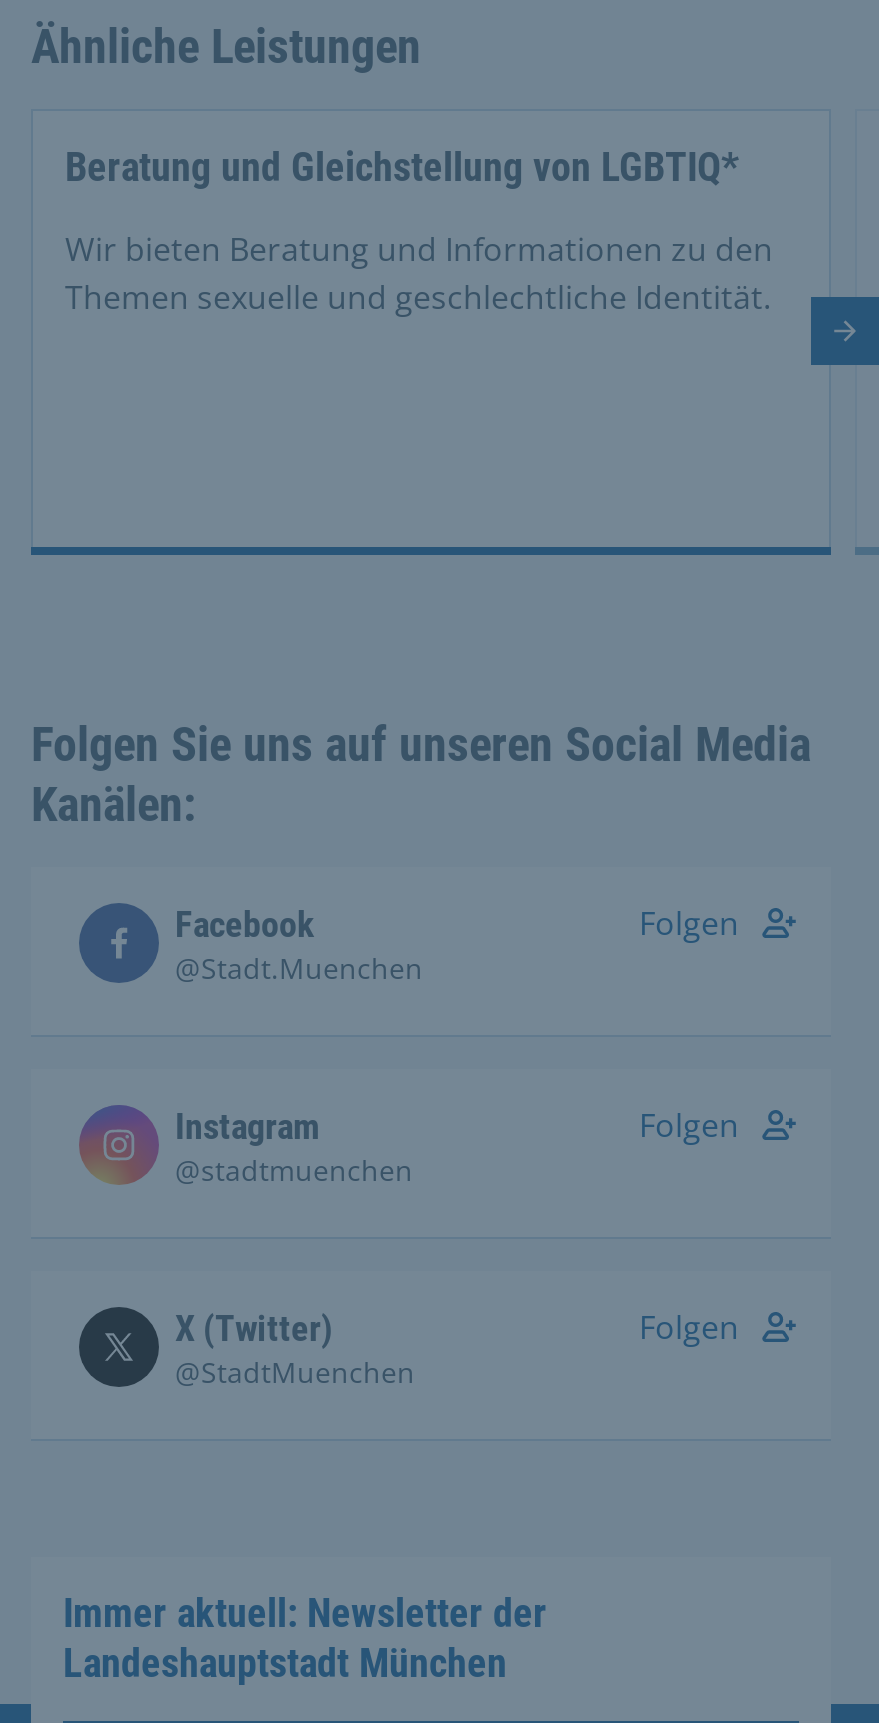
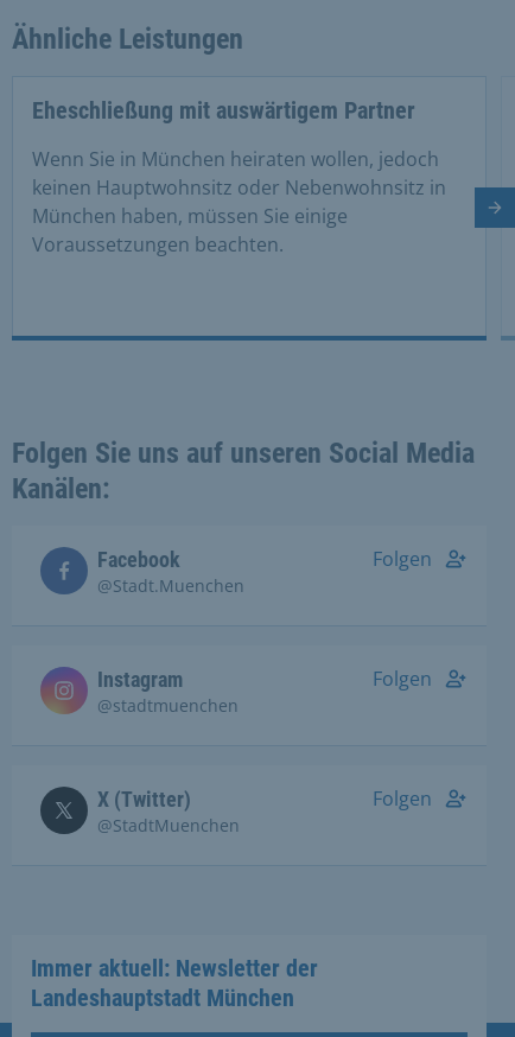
[65,142,739,190] Beratung und Gleichstellung von LGBTIQ* -> [32,96,415,124] Eheschließung mit auswärtigem Partner
[65,226,773,318] Wir bieten Beratung und Informationen zu den | Themen sexuelle und geschlechtliche Identität. -> [32,146,446,257] Wenn Sie in München heiraten wollen, jedoch | keinen Hauptwohnsitz oder Nebenwohnsitz in | München haben, müssen Sie einige | Voraussetzungen beachten.

